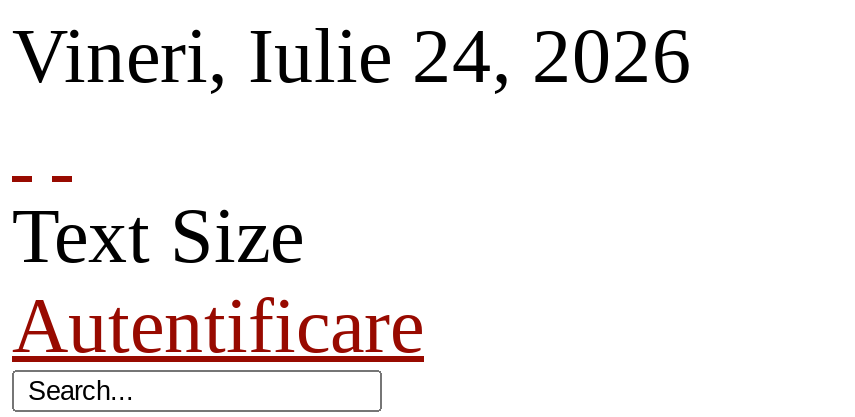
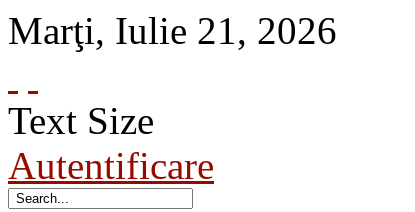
[12,12,692,98] Vineri, Iulie 24, 2026 -> [8,9,337,52] Marţi, Iulie 21, 2026

